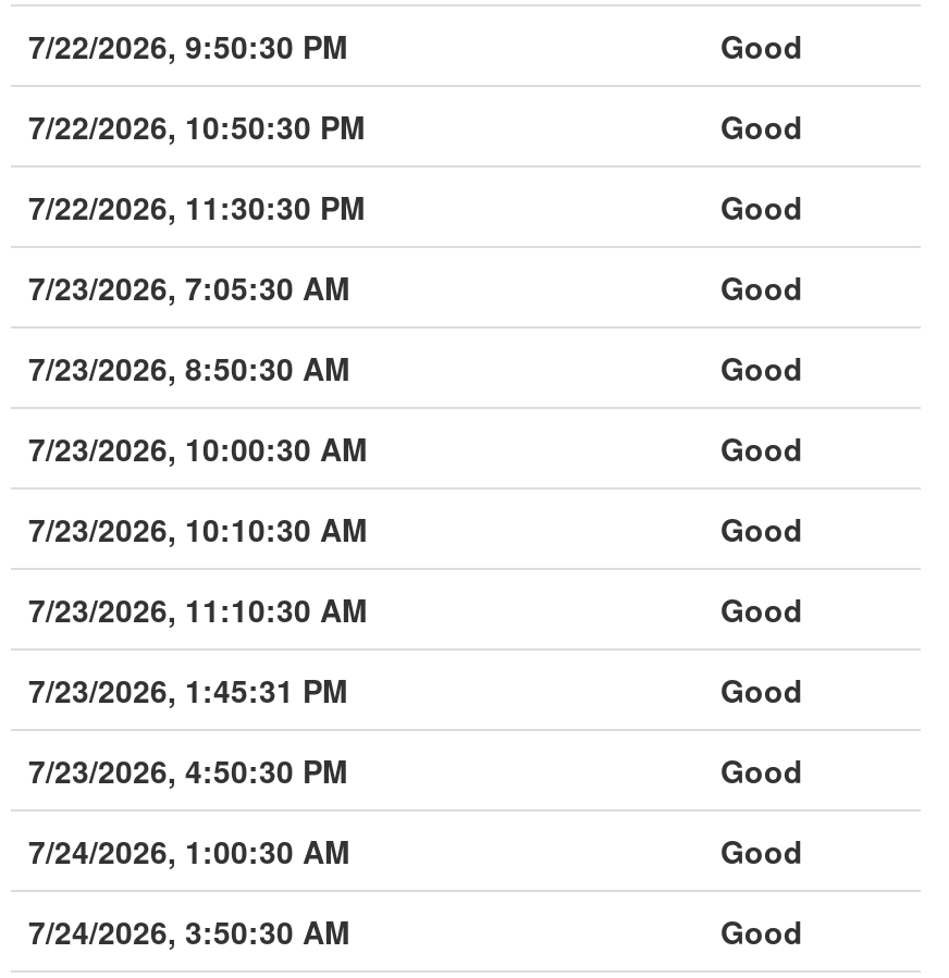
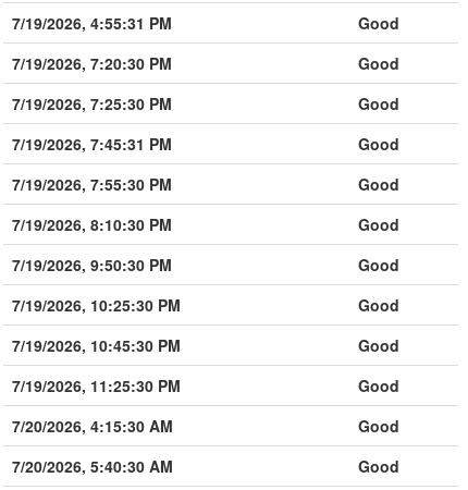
[28,24,348,67] 7/22/2026, 9:50:30 PM -> [12,12,172,34] 7/19/2026, 4:55:31 PM
[28,104,366,148] 7/22/2026, 10:50:30 PM -> [12,52,172,74] 7/19/2026, 7:20:30 PM
[28,185,366,228] 7/22/2026, 11:30:30 PM -> [12,93,172,114] 7/19/2026, 7:25:30 PM
[28,265,350,309] 7/23/2026, 7:05:30 AM -> [12,133,172,155] 7/19/2026, 7:45:31 PM
[28,346,350,389] 7/23/2026, 8:50:30 AM -> [12,173,172,195] 7/19/2026, 7:55:30 PM
[28,426,368,470] 7/23/2026, 10:00:30 AM -> [12,213,172,235] 7/19/2026, 8:10:30 PM
[28,507,368,550] 7/23/2026, 10:10:30 AM -> [12,254,172,275] 7/19/2026, 9:50:30 PM
[28,587,368,631] 7/23/2026, 11:10:30 AM -> [12,294,181,316] 7/19/2026, 10:25:30 PM
[28,668,348,711] 7/23/2026, 1:45:31 PM -> [12,334,181,356] 7/19/2026, 10:45:30 PM
[28,748,348,792] 7/23/2026, 4:50:30 PM -> [12,375,181,396] 7/19/2026, 11:25:30 PM
[28,829,350,872] 7/24/2026, 1:00:30 AM -> [12,415,173,437] 7/20/2026, 4:15:30 AM
[28,909,350,953] 7/24/2026, 3:50:30 AM -> [12,455,173,477] 7/20/2026, 5:40:30 AM

